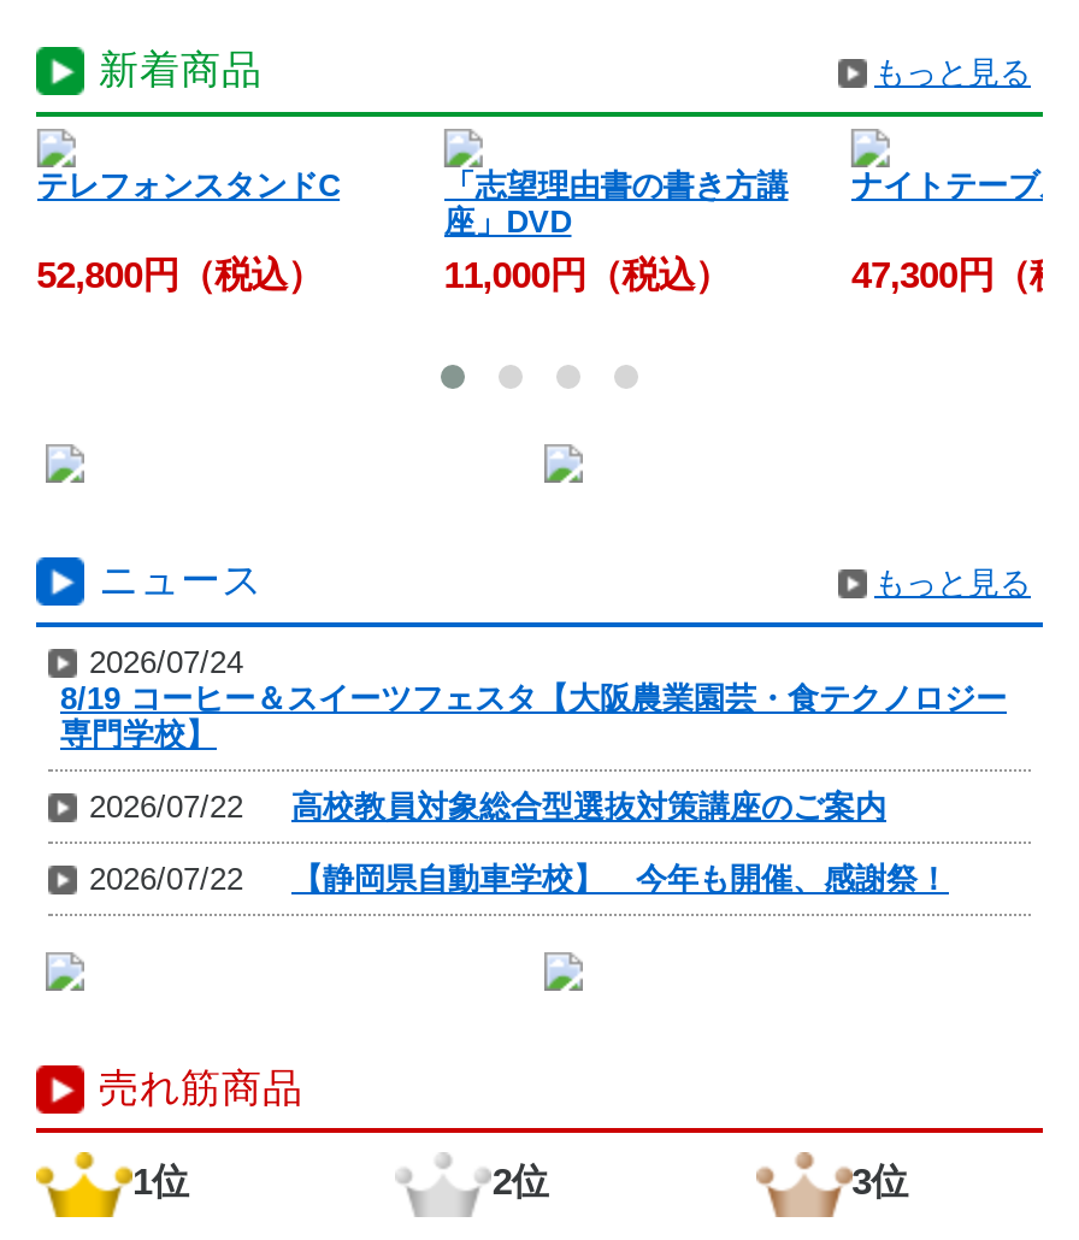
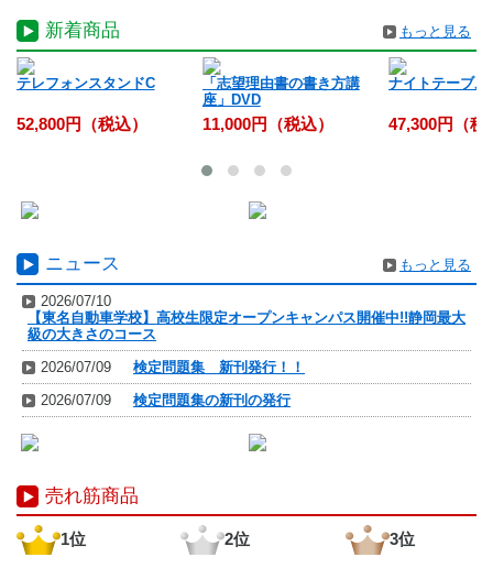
[60,645,1007,753] 2026/07/24 | 8/19 コーヒー＆スイーツフェスタ【大阪農業園芸・食テクノロジー | 専門学校】 -> [28,293,465,343] 2026/07/10 | 【東名自動車学校】高校生限定オープンキャンパス開催中!!静岡最大 | 級の大きさのコース
[89,789,886,825] 2026/07/22 | 高校教員対象総合型選抜対策講座のご案内 -> [41,359,305,376] 2026/07/09 | 検定問題集 新刊発行！！
[89,861,949,897] 2026/07/22 | 【静岡県自動車学校】 今年も開催、感謝祭！ -> [41,392,291,409] 2026/07/09 | 検定問題集の新刊の発行

